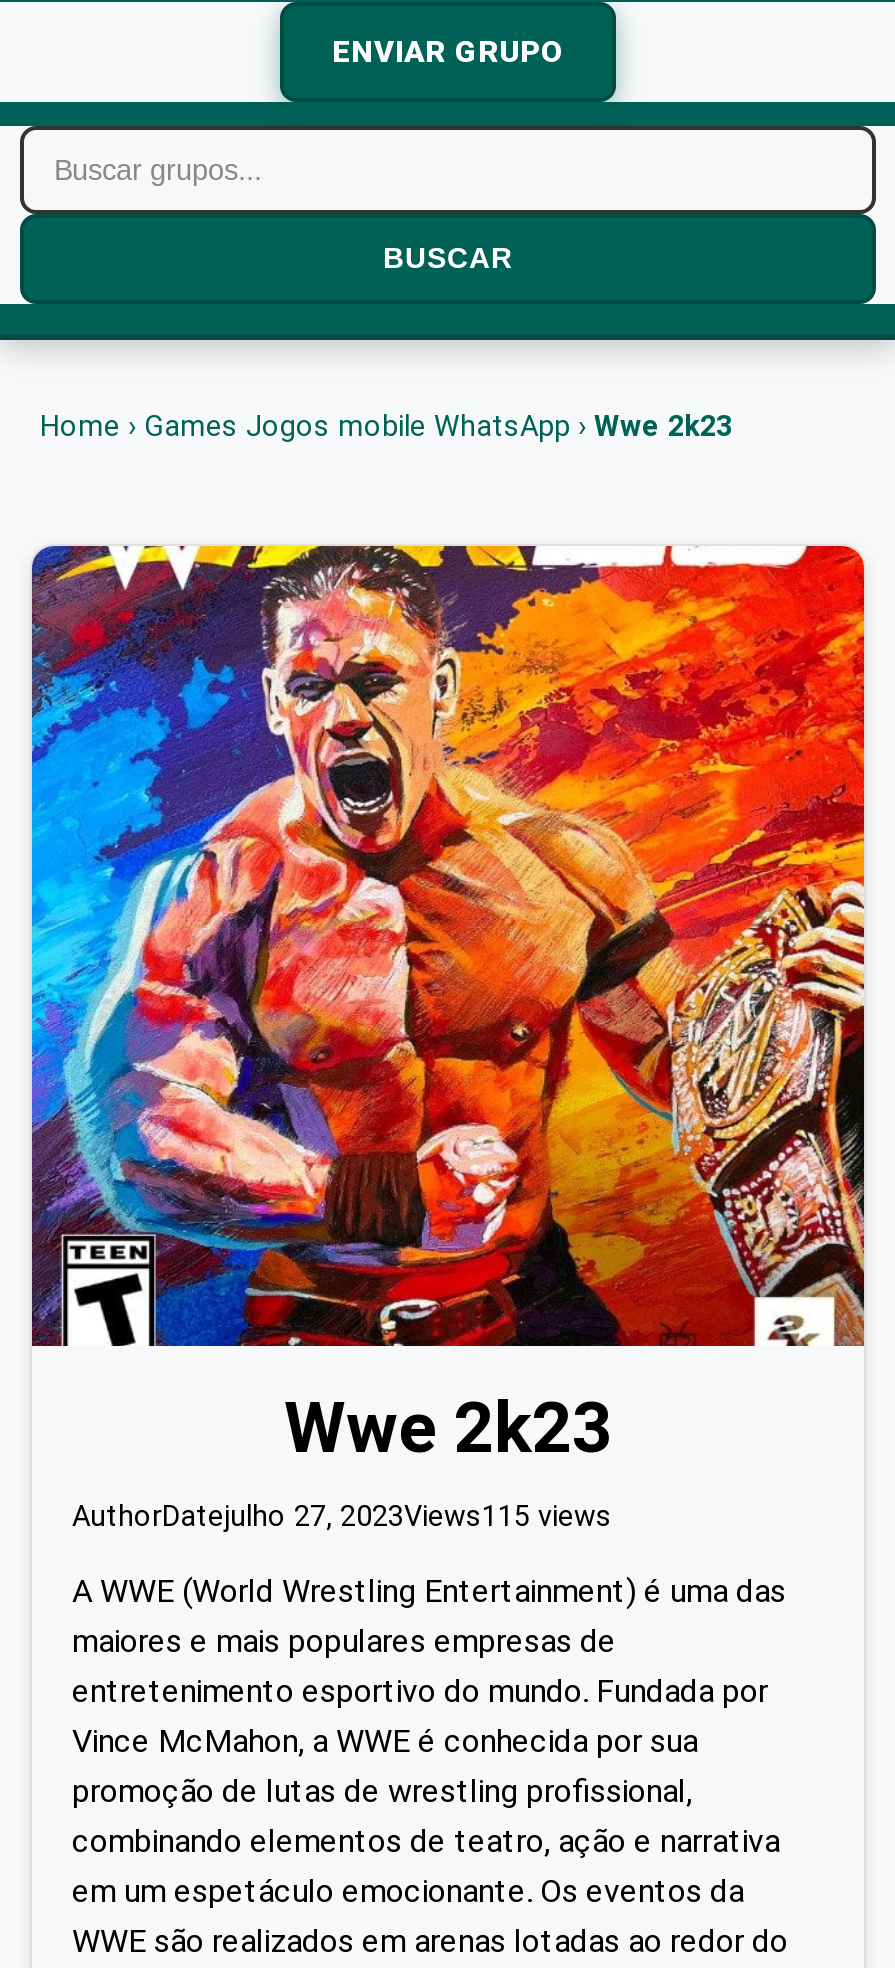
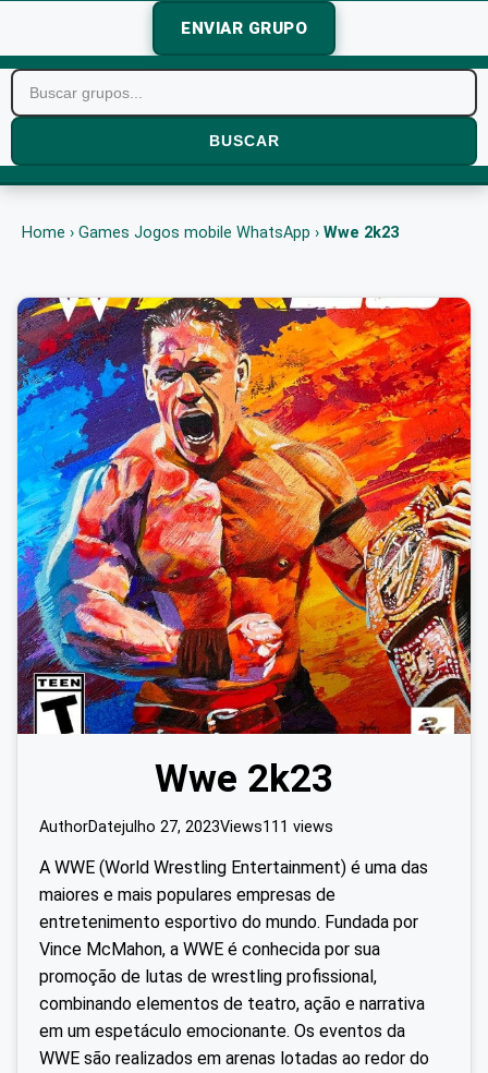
[72,1500,612,1534] AuthorDatejulho 27, 2023Views115 views -> [39,818,333,836] AuthorDatejulho 27, 2023Views111 views

